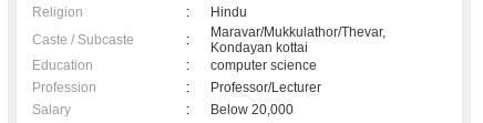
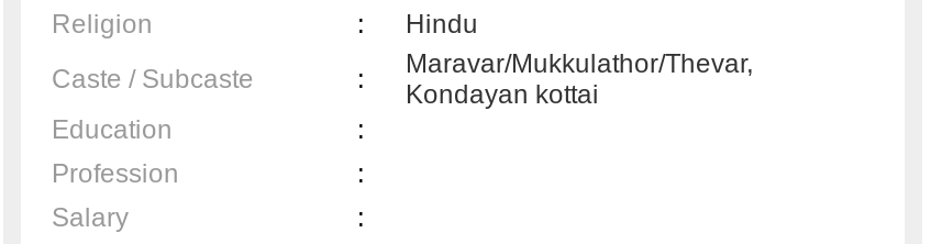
[210,58,317,73] computer science -> none
[210,80,321,96] Professor/Lecturer -> none
[210,102,300,118] Below 20,000 -> none

